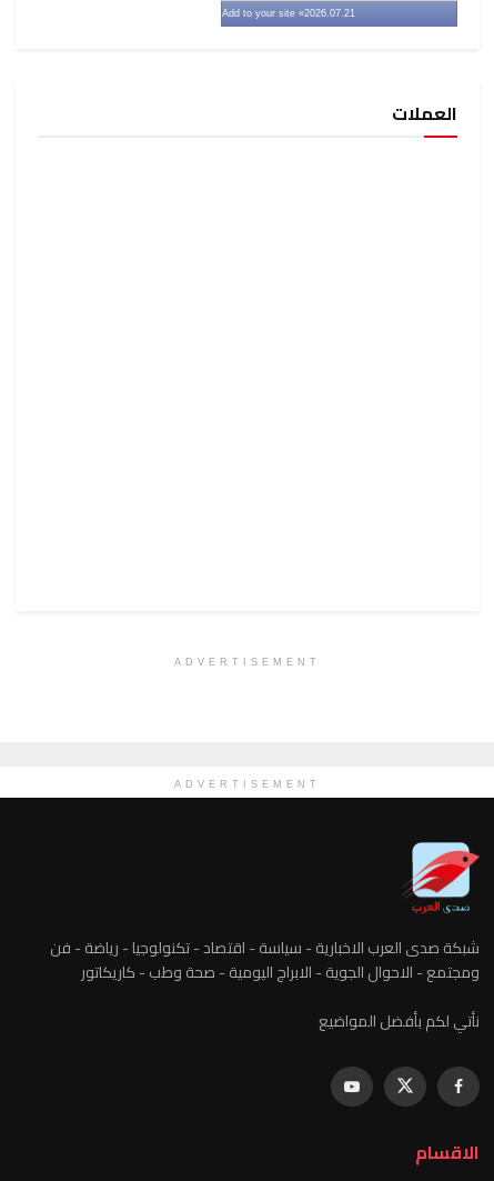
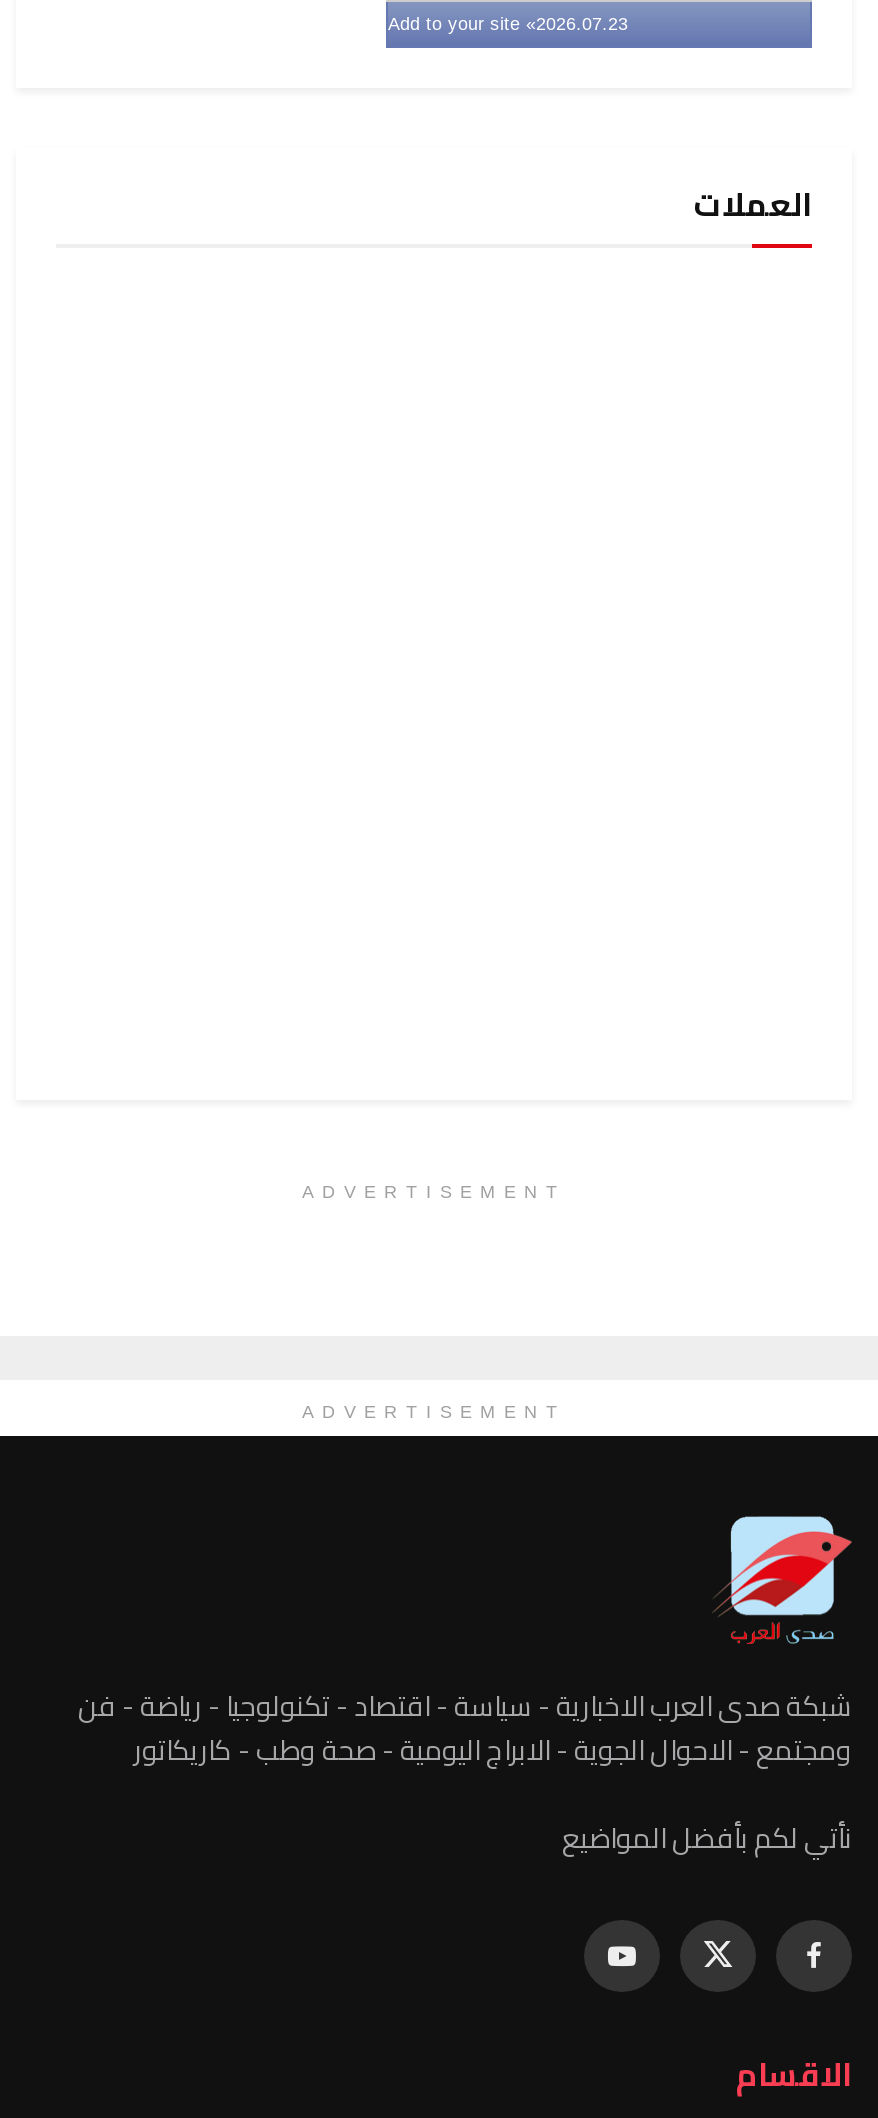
[304,7,355,19] 2026.07.21 -> [536,13,628,33] 2026.07.23

